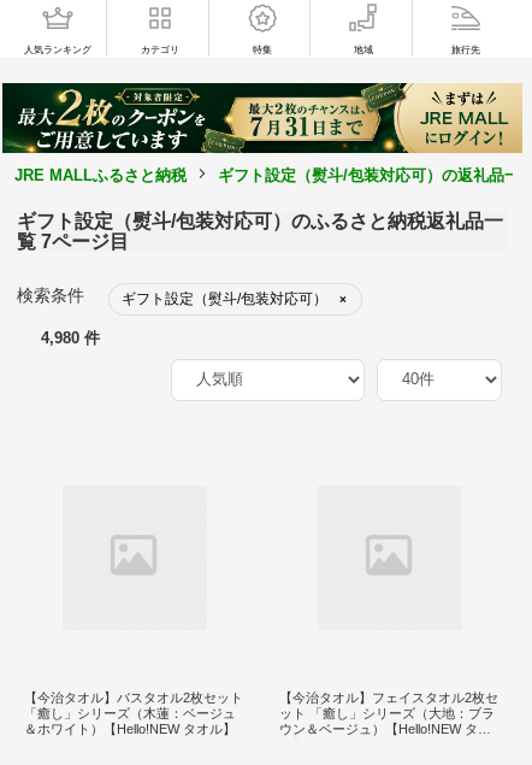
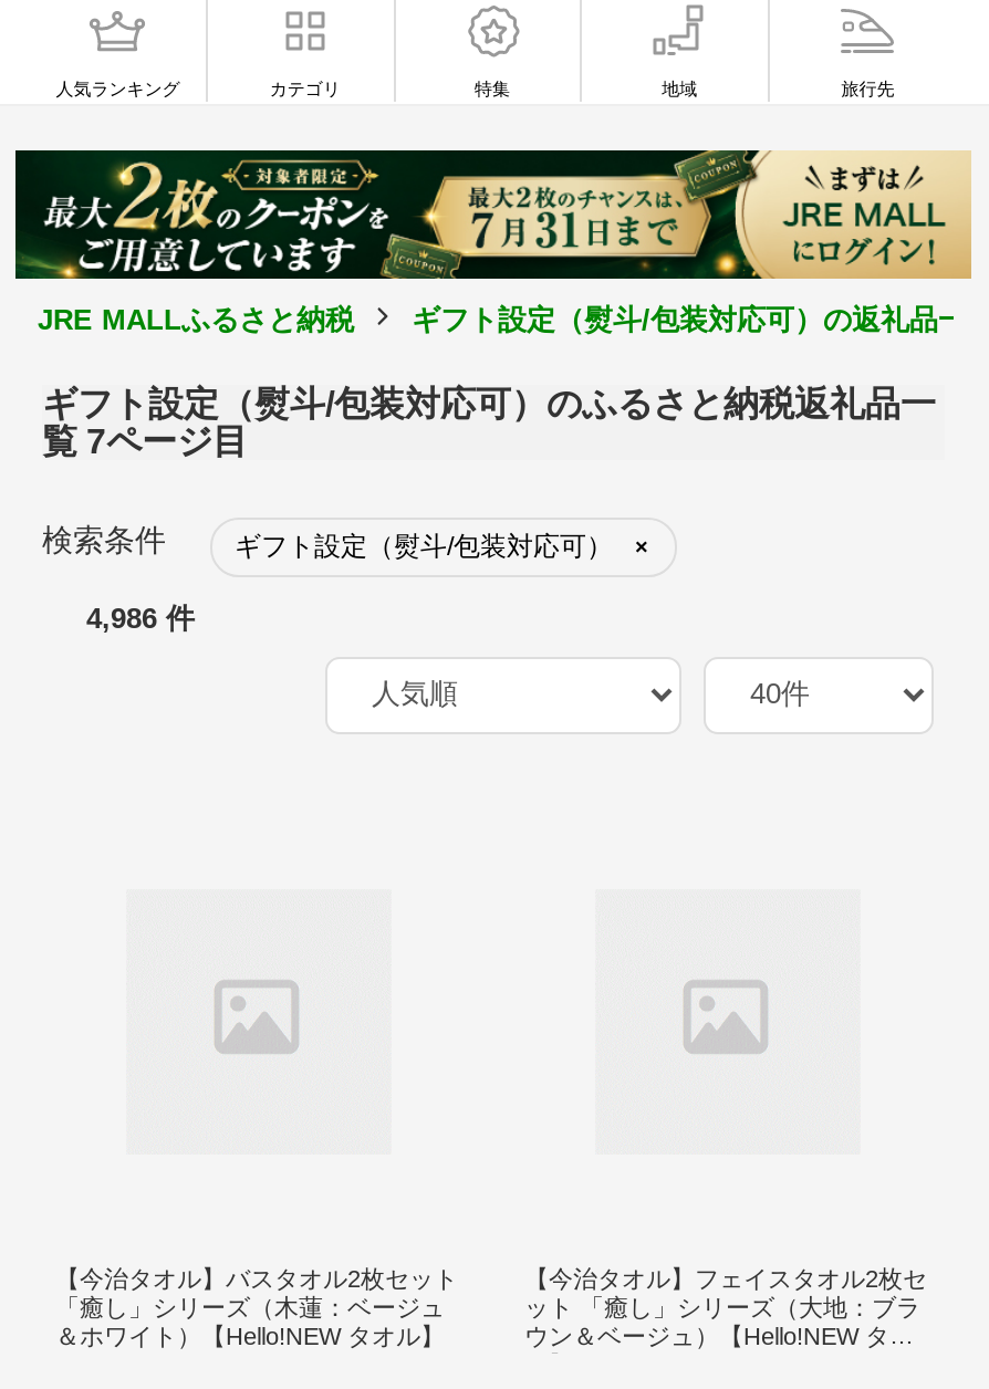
[41,328,100,346] 4,980 件 -> [86,601,195,634] 4,986 件

